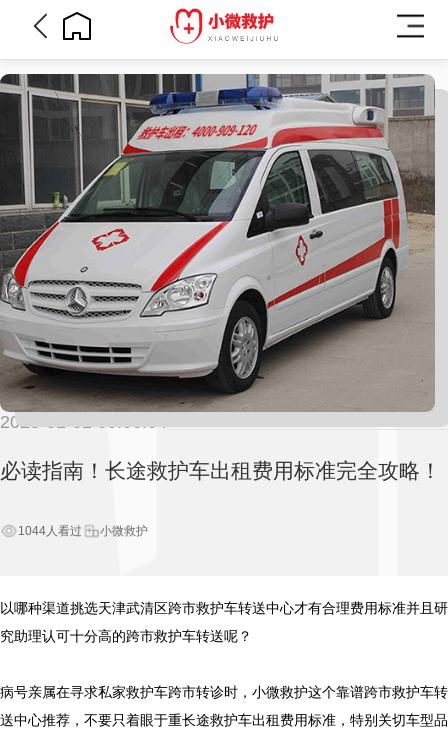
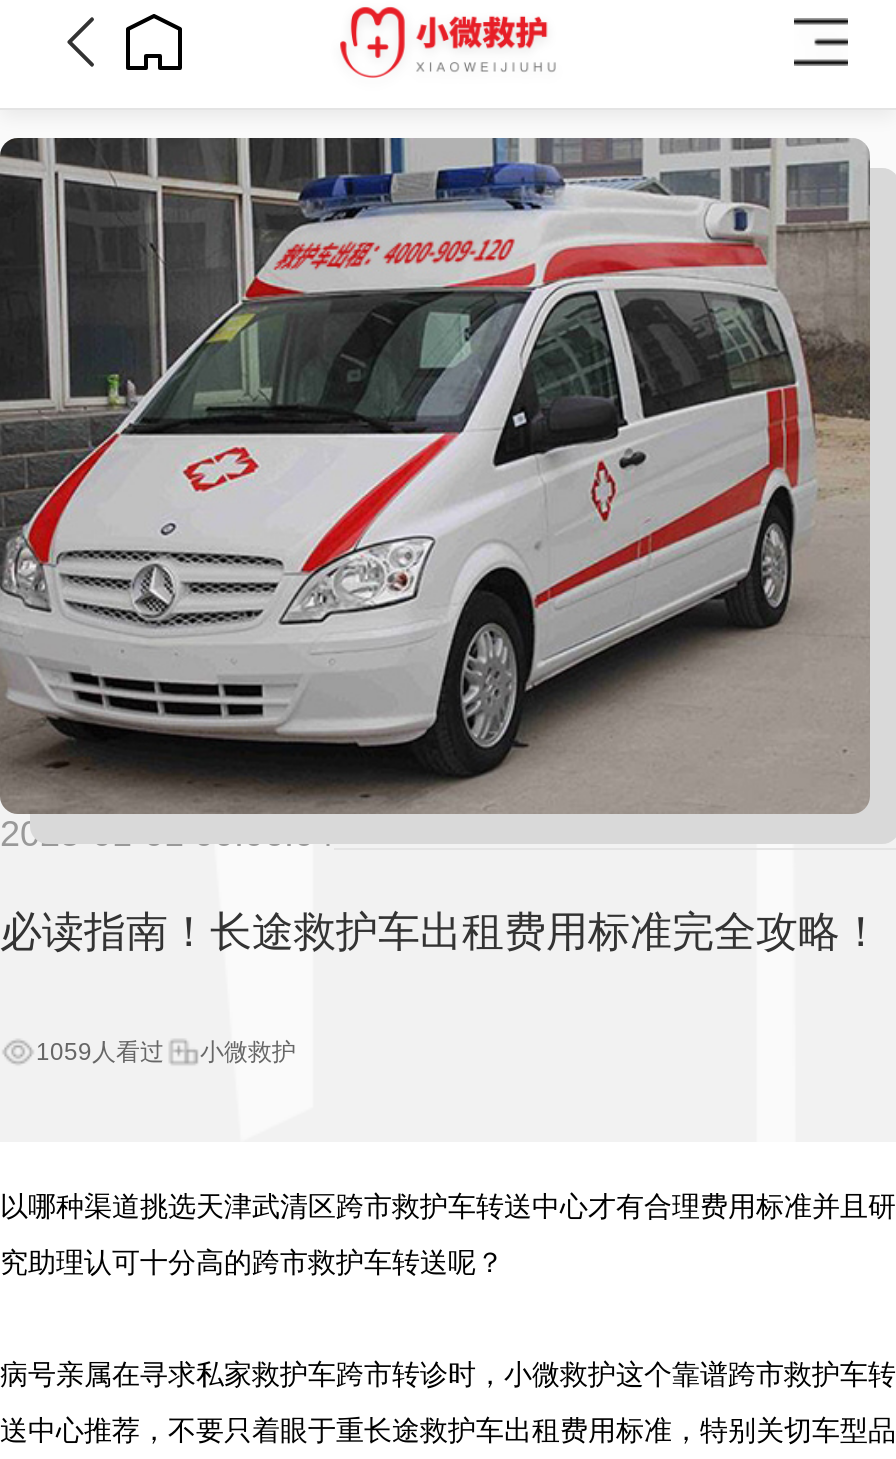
[18,523,148,538] 1044人看过 小微救护 -> [36,1037,296,1066] 1059人看过 小微救护

